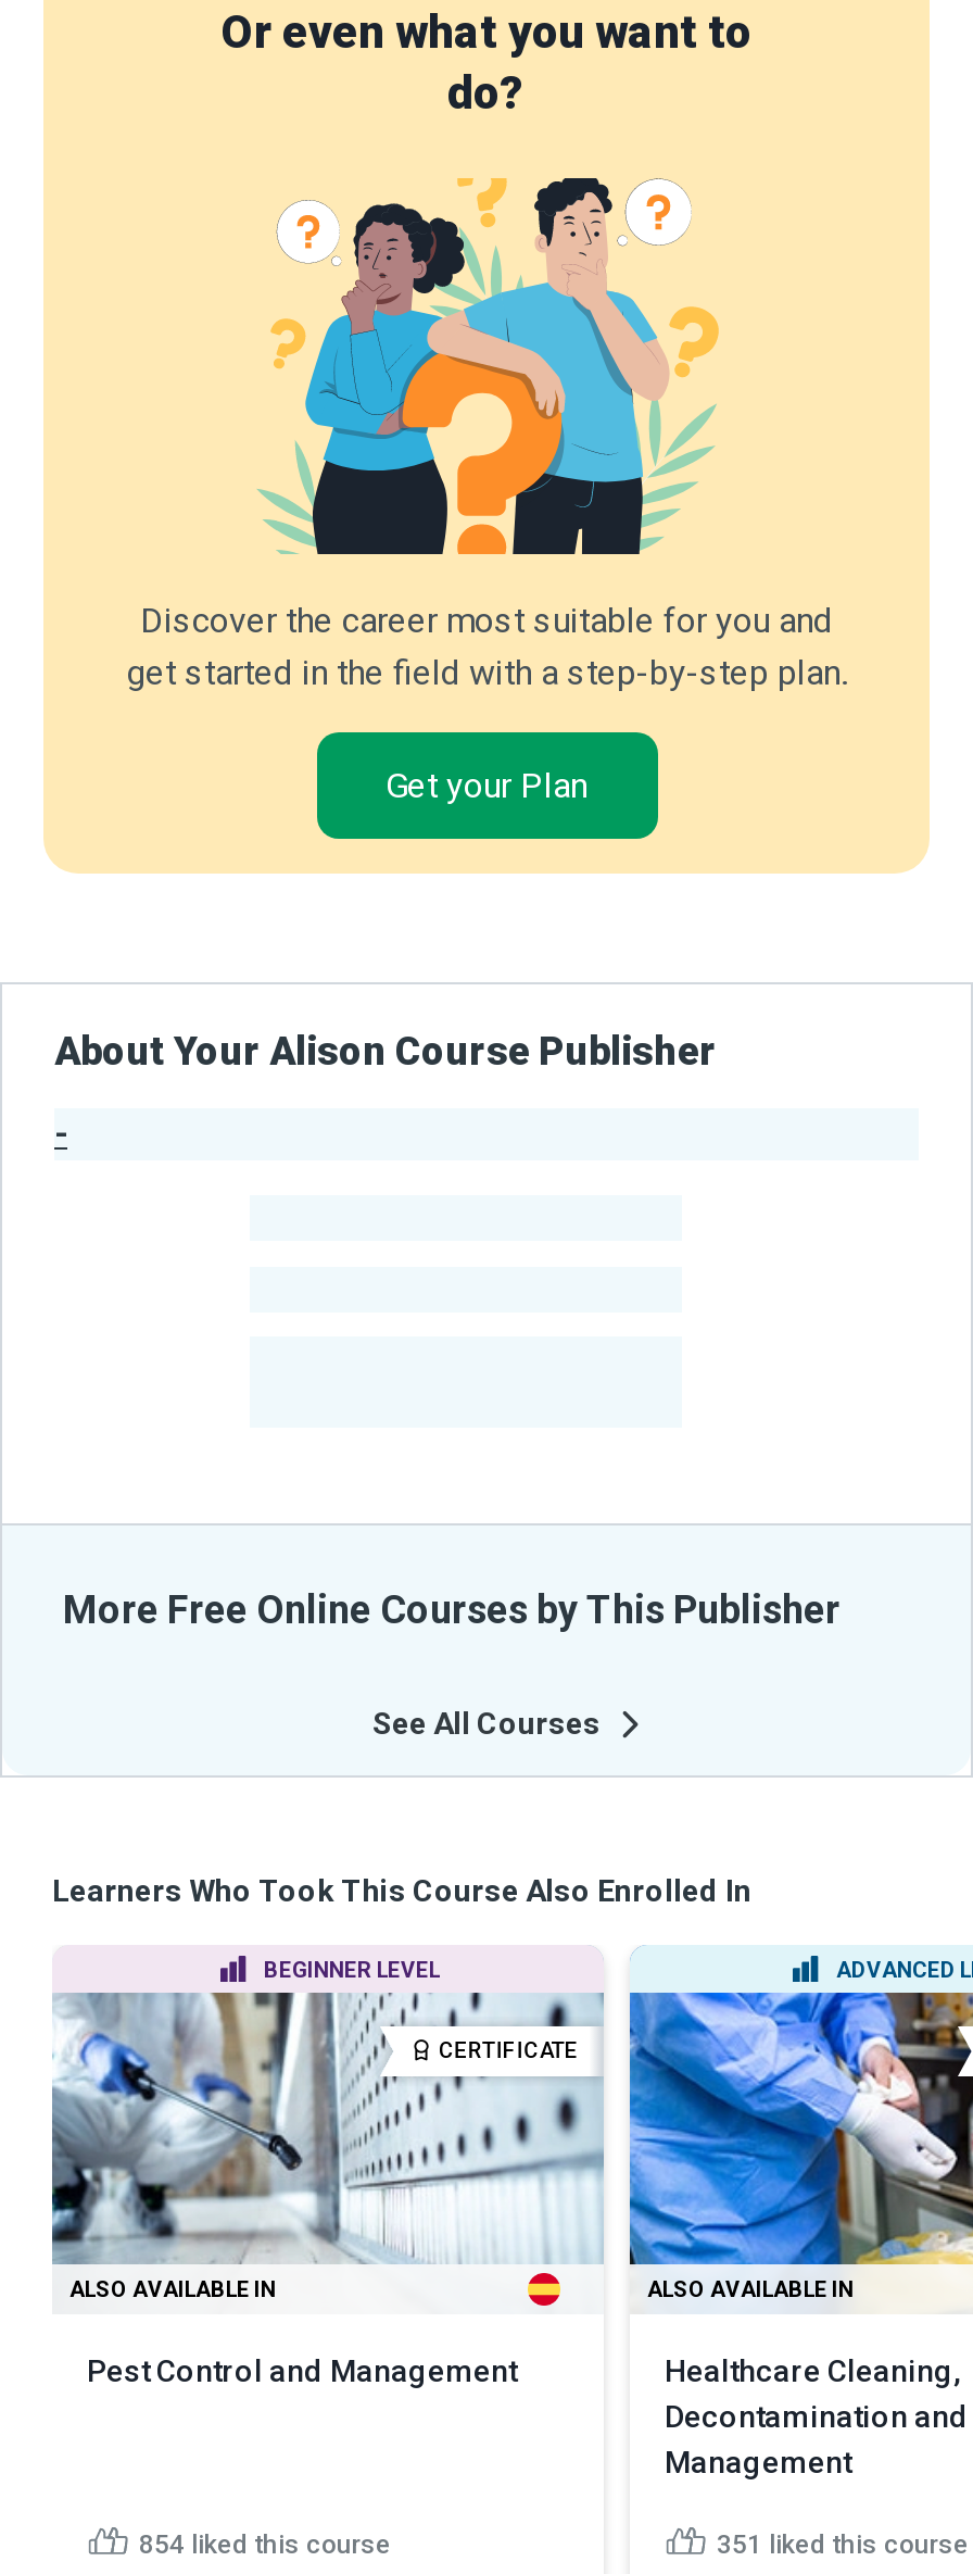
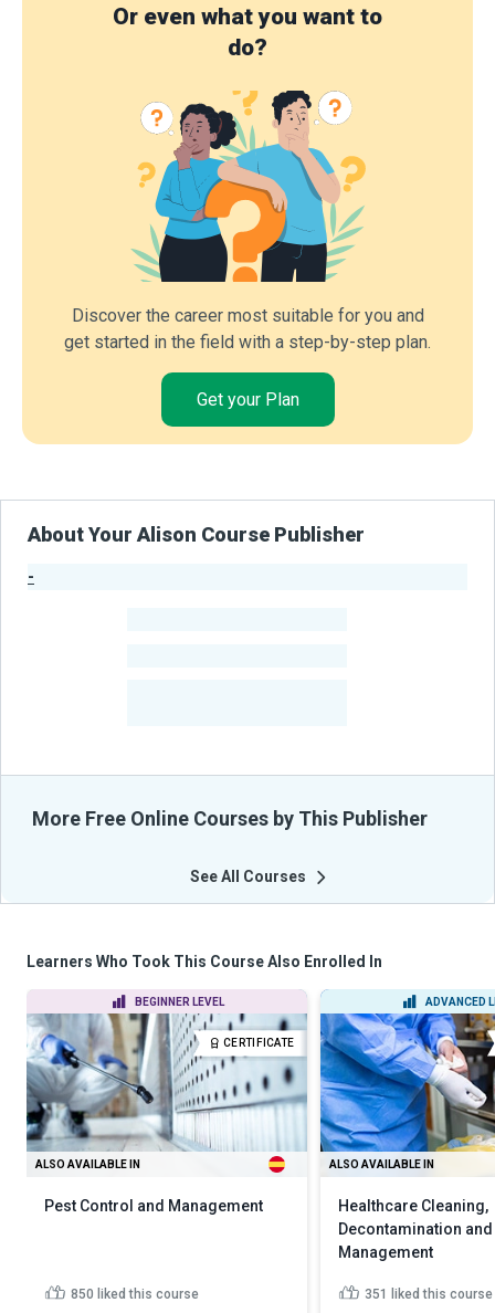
[139,2529,391,2560] 854 liked this course -> [71,1286,199,1302] 850 liked this course

